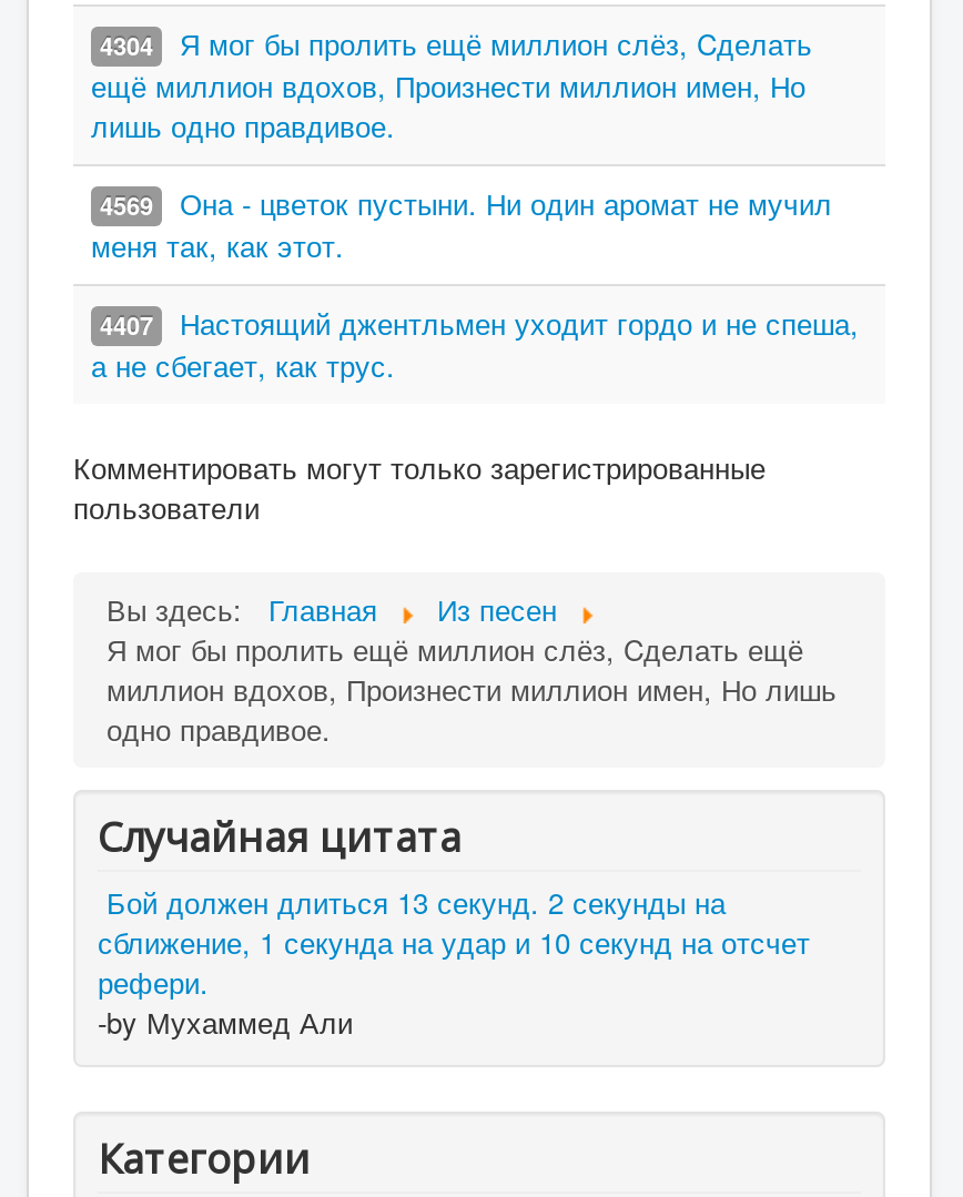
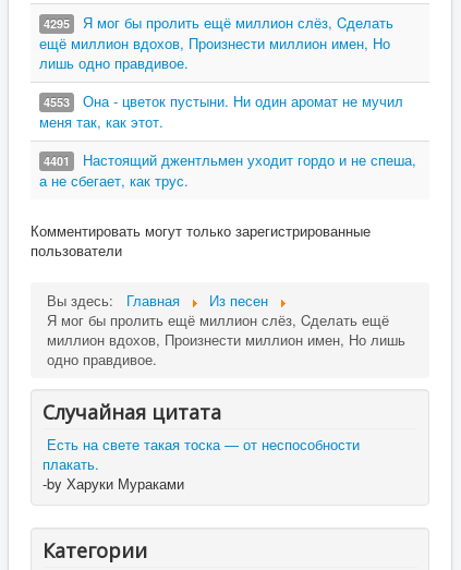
[100,22,812,64] 4304 Я мог бы пролить ещё миллион слёз, Cделать -> [44,12,393,33] 4295 Я мог бы пролить ещё миллион слёз, Cделать
[100,182,832,224] 4569 Она - цветок пустыни. Ни один аромат не мучил -> [44,90,403,111] 4553 Она - цветок пустыни. Ни один аромат не мучил
[100,302,859,344] 4407 Настоящий джентльмен уходит гордо и не спеша, -> [44,149,416,170] 4401 Настоящий джентльмен уходит гордо и не спеша,
[98,881,810,1043] Бой должен длиться 13 секунд. 2 секунды на | сближение, 1 секунда на удар и 10 секунд на отсчет | рефери. | -by Мухаммед Али -> [43,434,360,494] Есть на свете такая тоска — от неспособности | плакать. | -by Харуки Мураками

